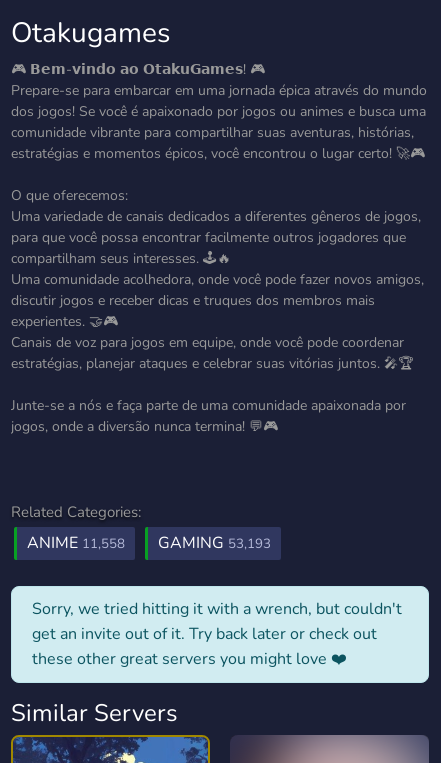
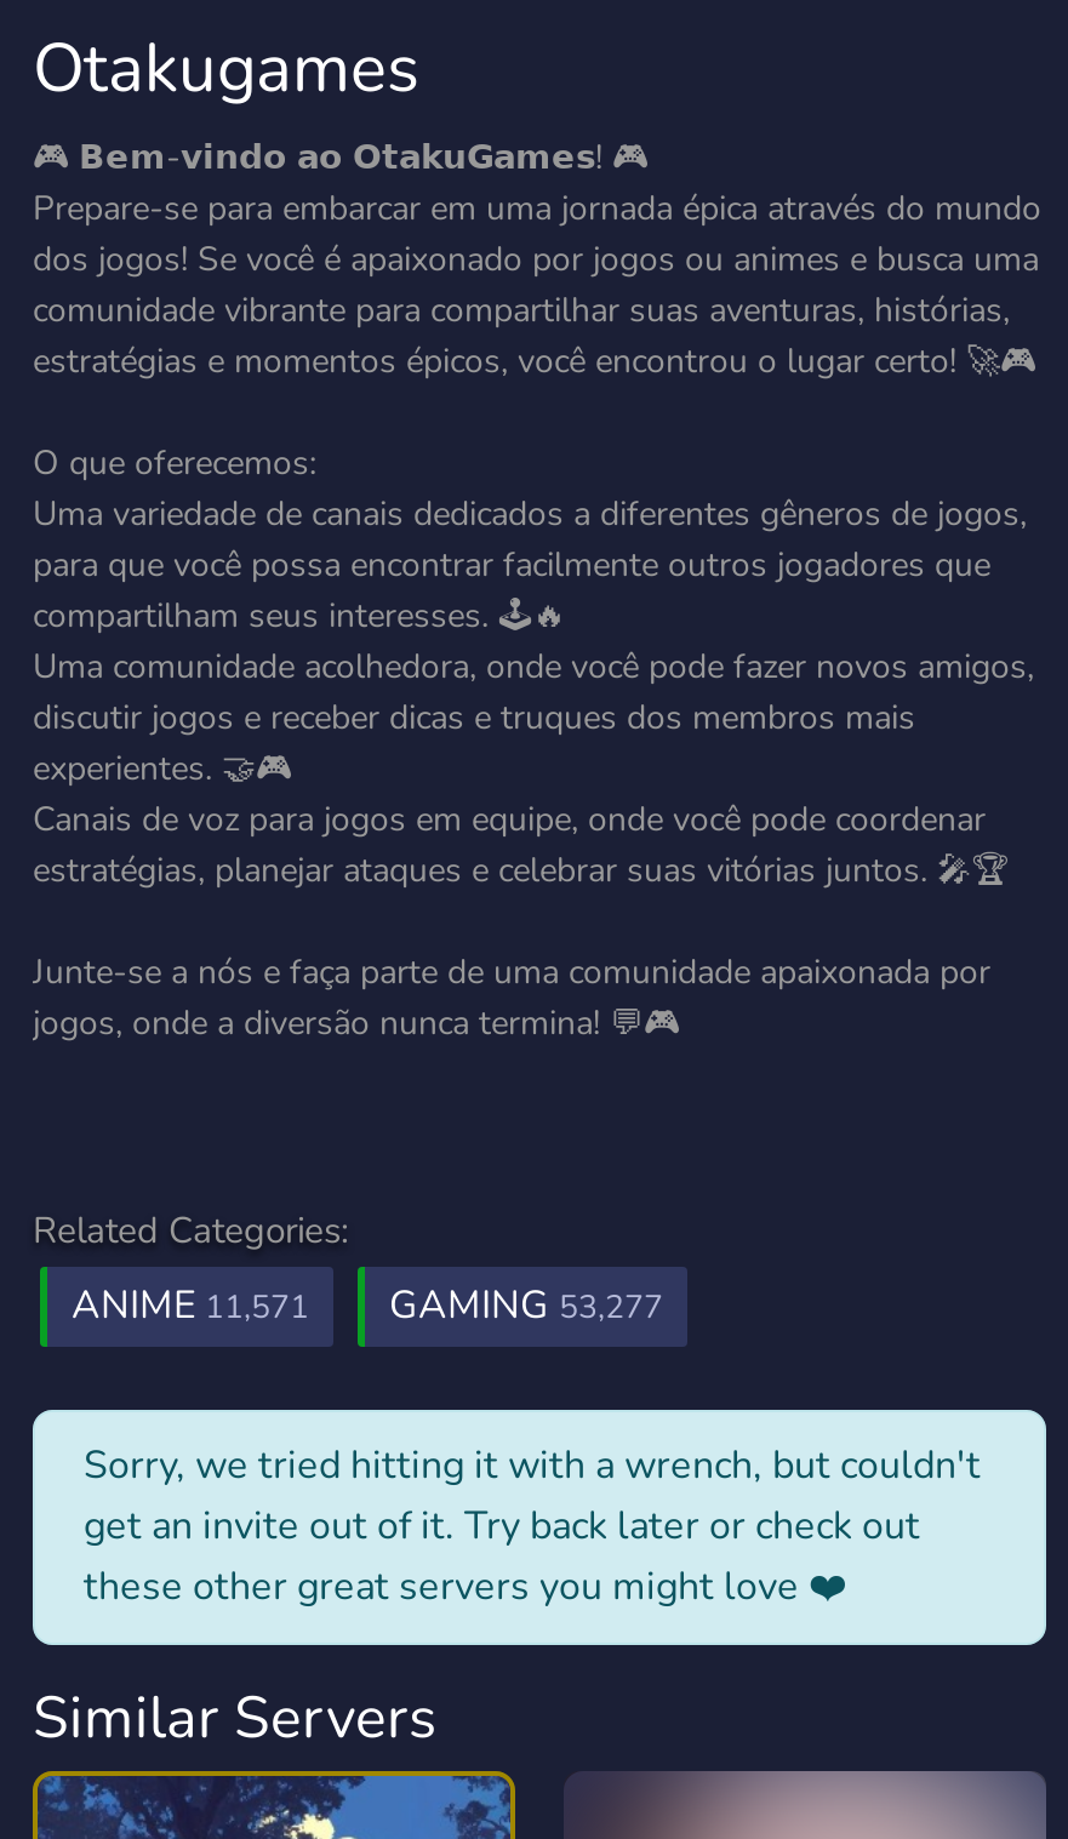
[27,532,125,554] ANIME 11,558 -> [72,1279,309,1332] ANIME 11,571
[158,532,271,554] GAMING 53,193 -> [389,1279,663,1332] GAMING 53,277

